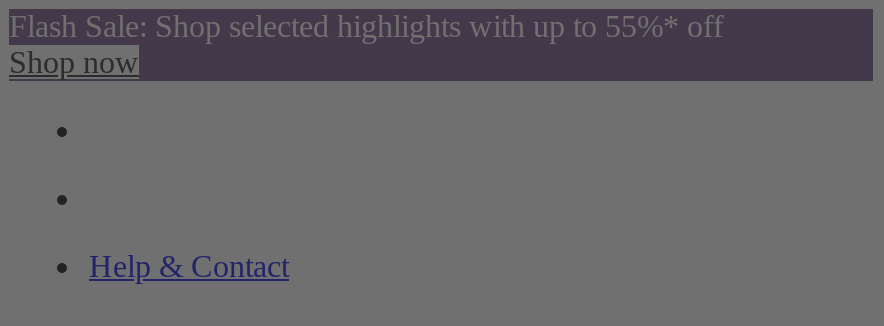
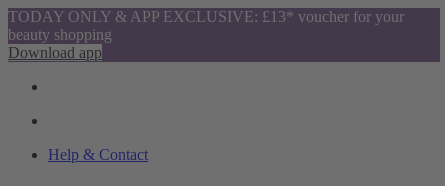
[9,9,723,79] Flash Sale: Shop selected highlights with up to 55%* off | Shop now -> [8,8,404,61] TODAY ONLY & APP EXCLUSIVE: £13* voucher for your | beauty shopping | Download app

